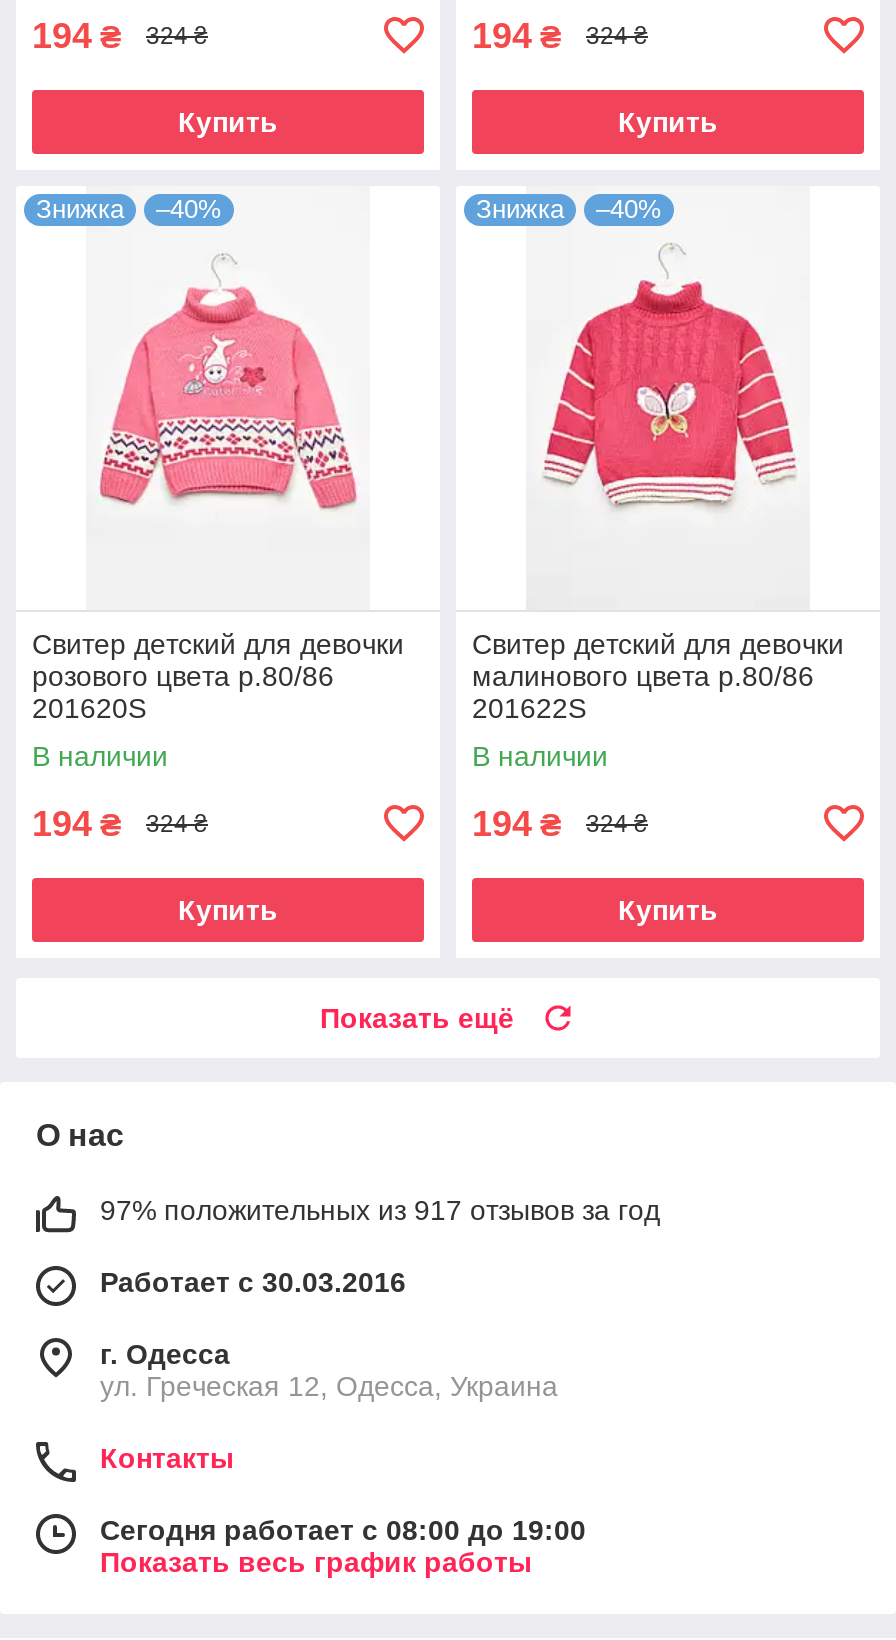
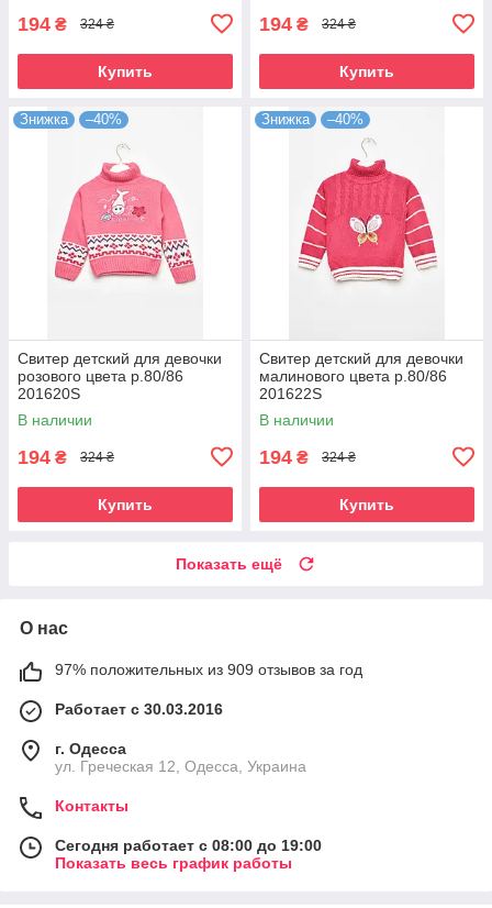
[100,1194,660,1226] 97% положительных из 917 отзывов за год -> [55,660,362,678] 97% положительных из 909 отзывов за год

